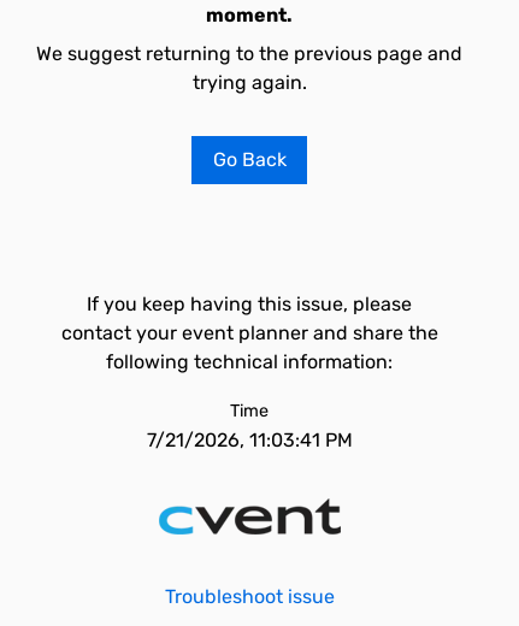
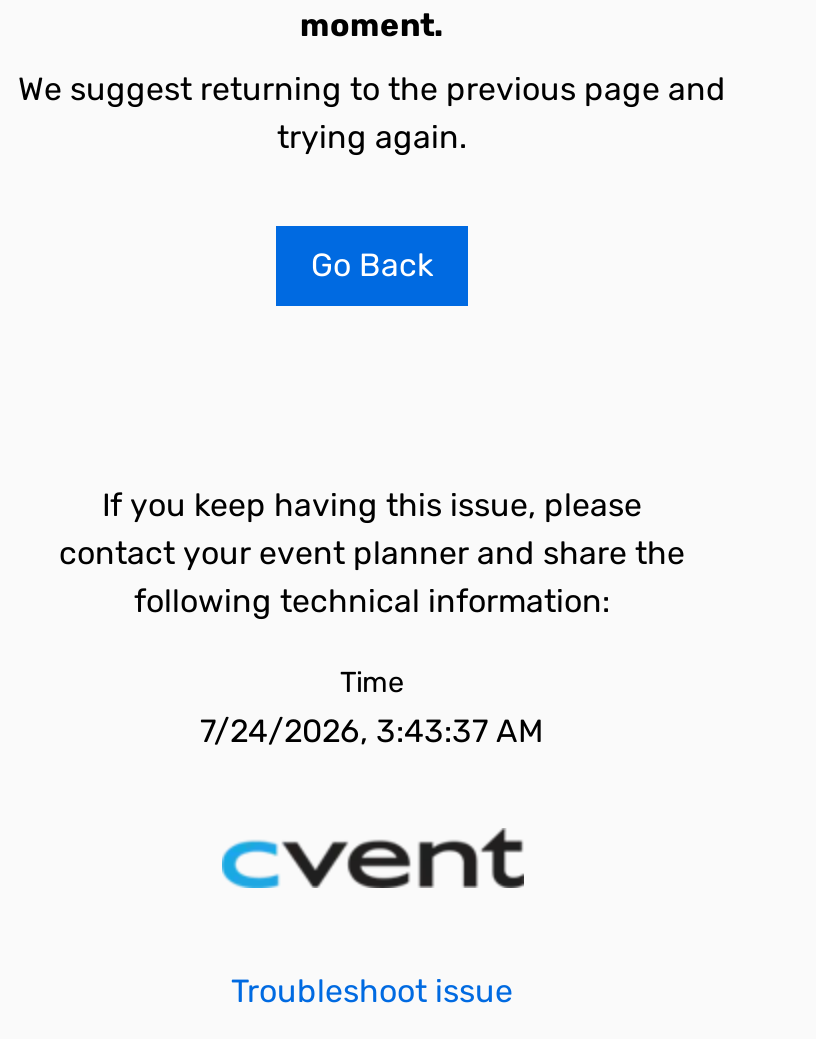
[146,429,352,451] 7/21/2026, 11:03:41 PM -> [200,712,544,750] 7/24/2026, 3:43:37 AM

